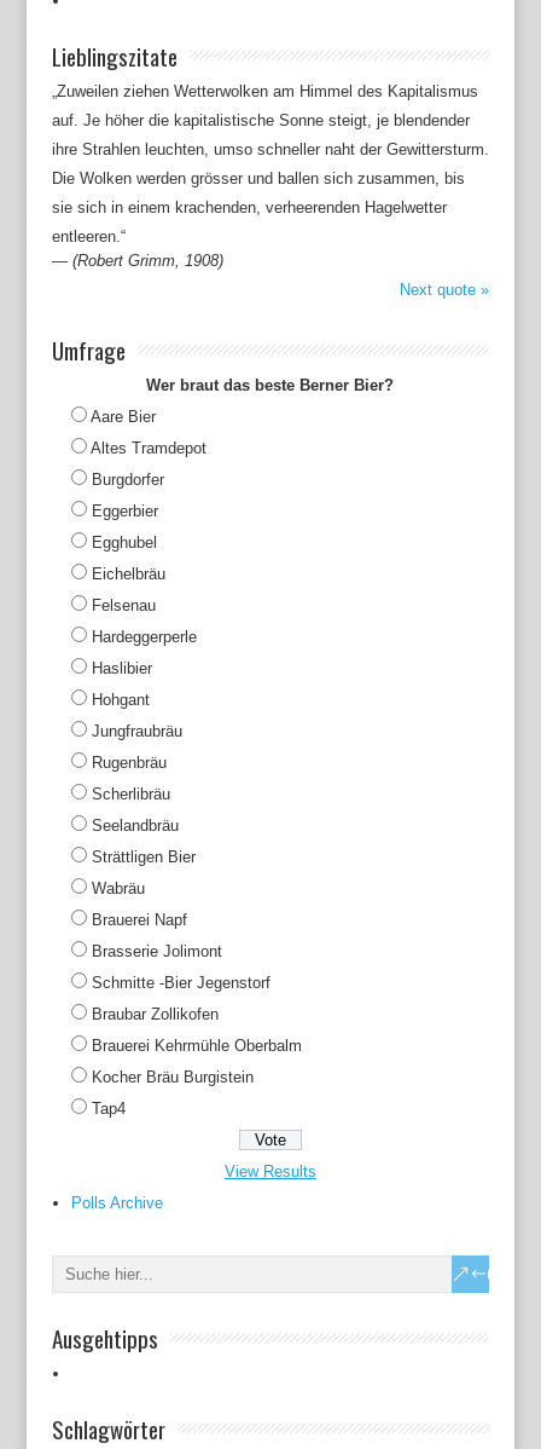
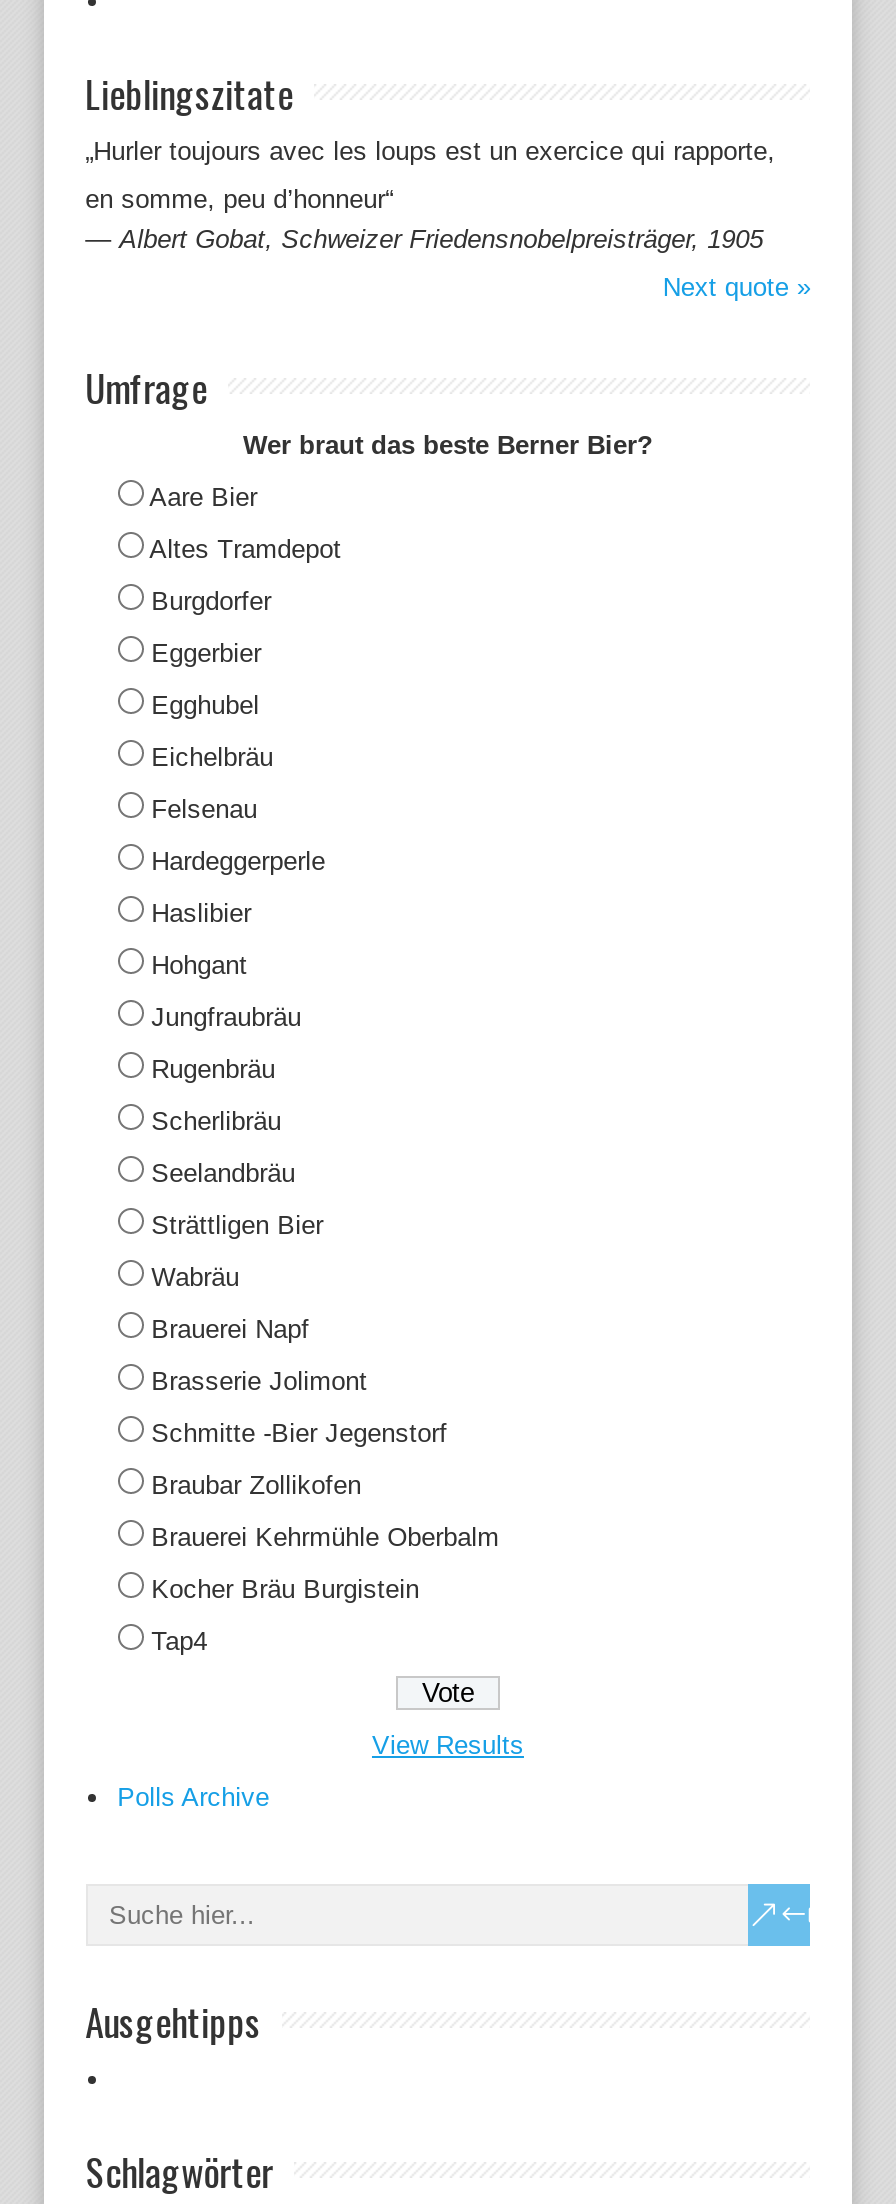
[51,83,489,270] „Zuweilen ziehen Wetterwolken am Himmel des Kapitalismus | auf. Je höher die kapitalistische Sonne steigt, je blendender | ihre Strahlen leuchten, umso schneller naht der Gewittersturm. | Die Wolken werden grösser und ballen sich zusammen, bis | sie sich in einem krachenden, verheerenden Hagelwetter | entleeren.“ | — (Robert Grimm, 1908) -> [85,137,775,255] „Hurler toujours avec les loups est un exercice qui rapporte, | en somme, peu d’honneur“ | — Albert Gobat, Schweizer Friedensnobelpreisträger, 1905

